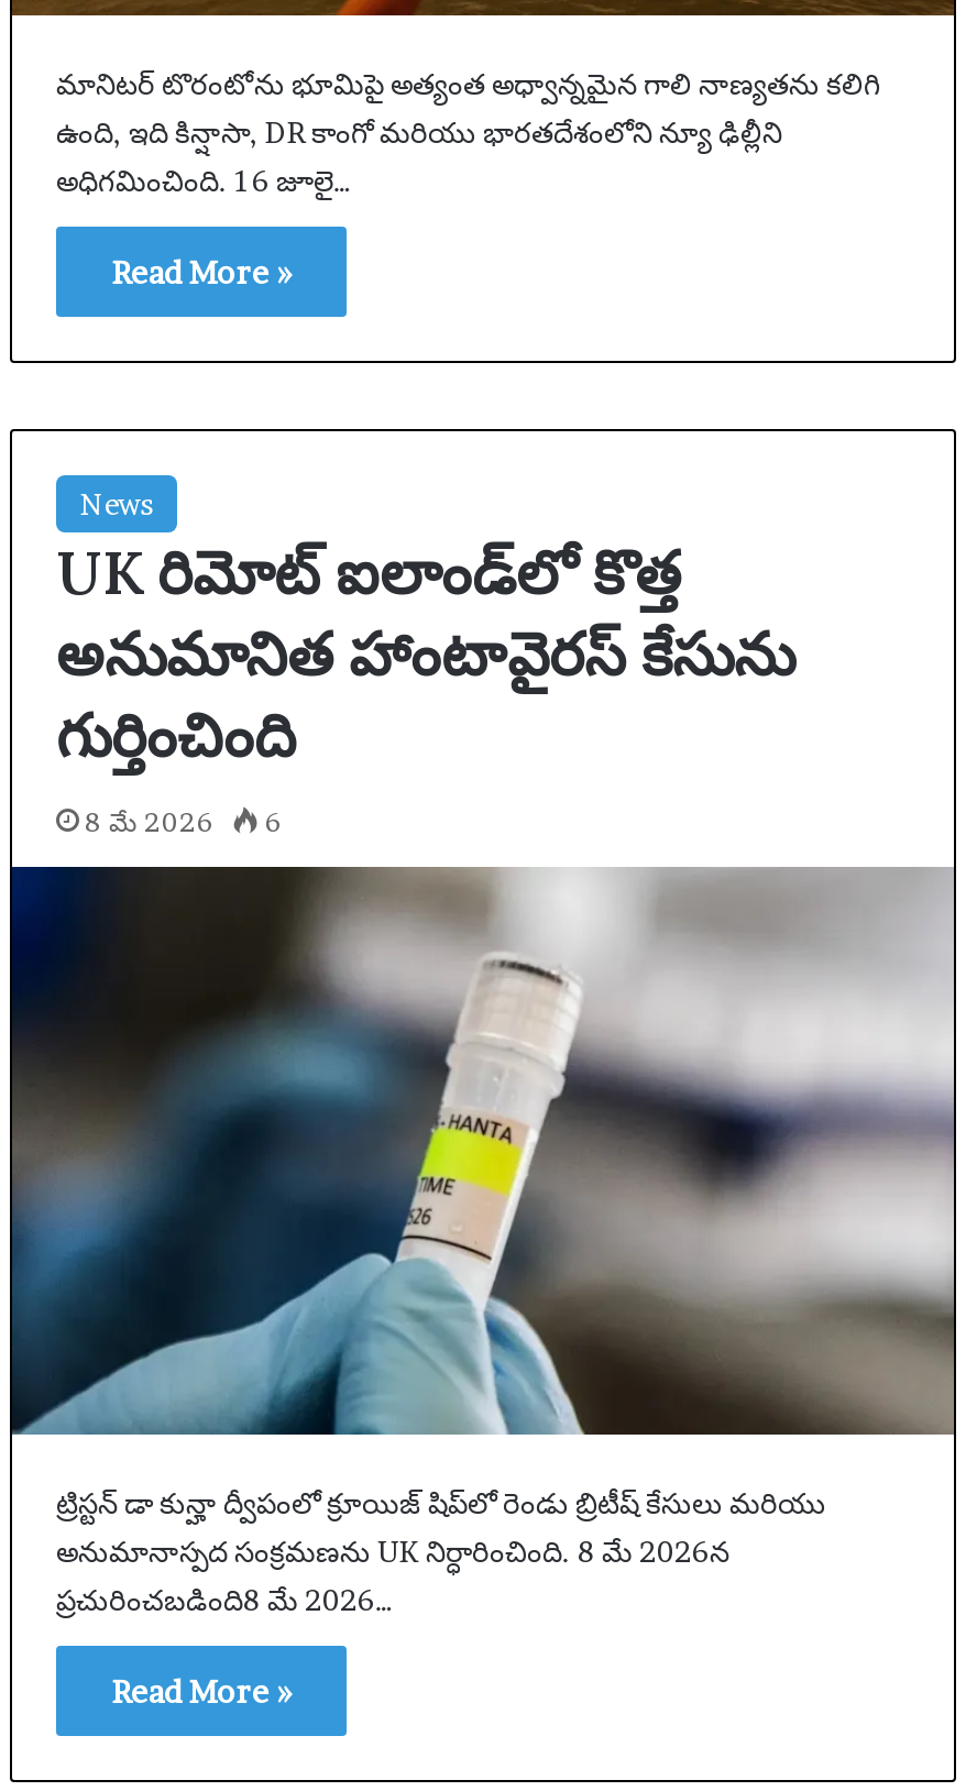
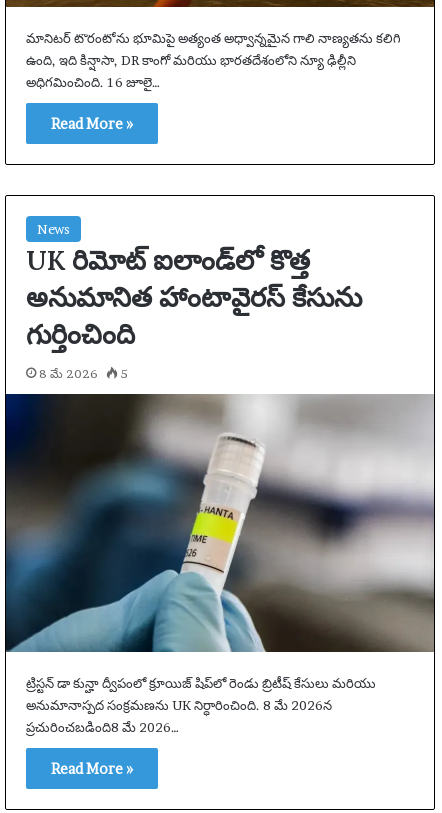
[85,805,283,838] 8 మే 2026 6 -> [39,366,128,381] 8 మే 2026 5

